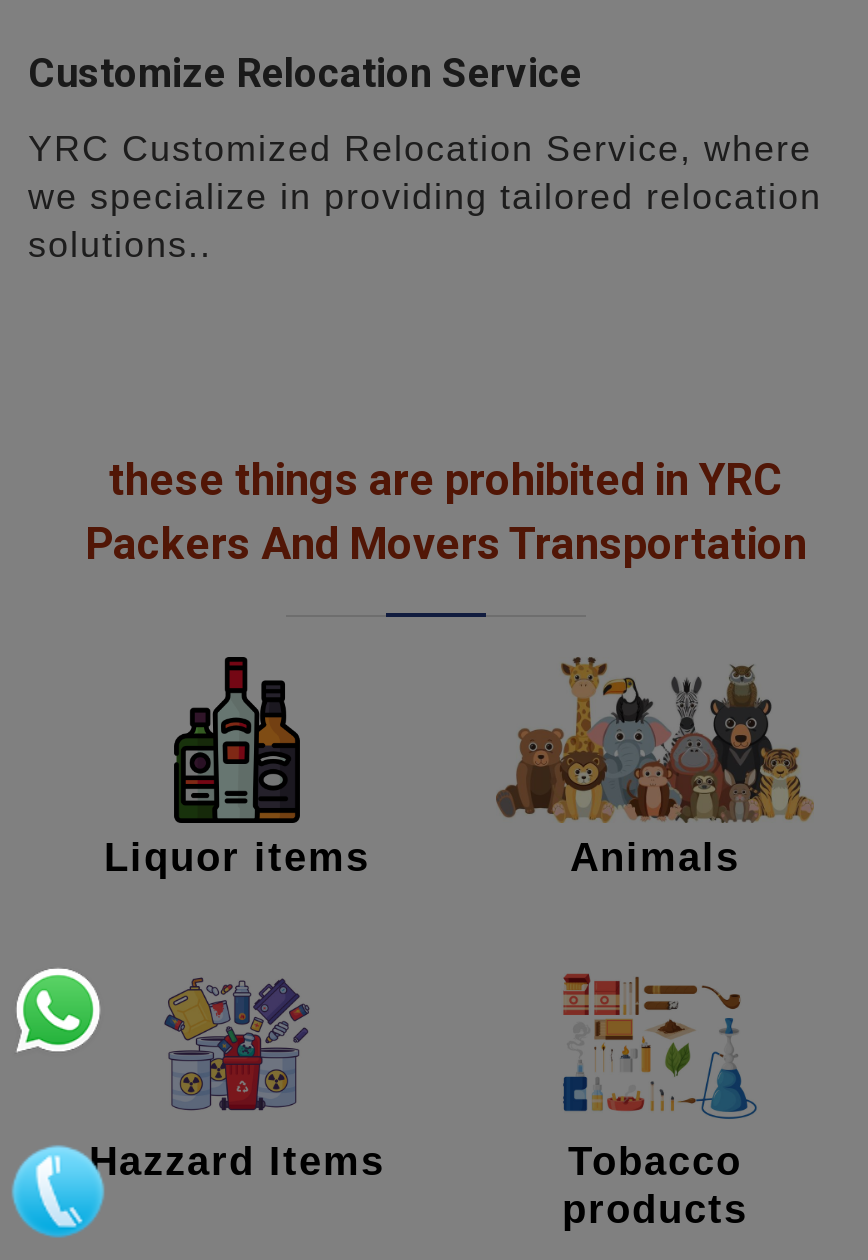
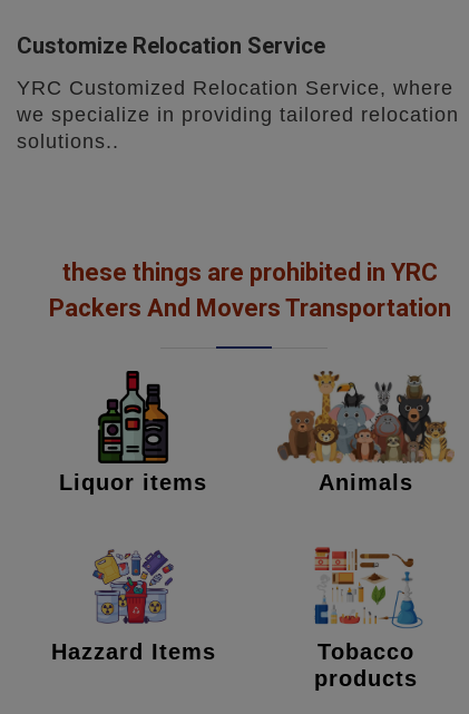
[14,967,102,1053] [image] -> none
[10,1143,106,1239] [image] -> none

